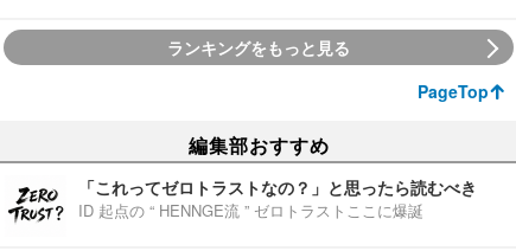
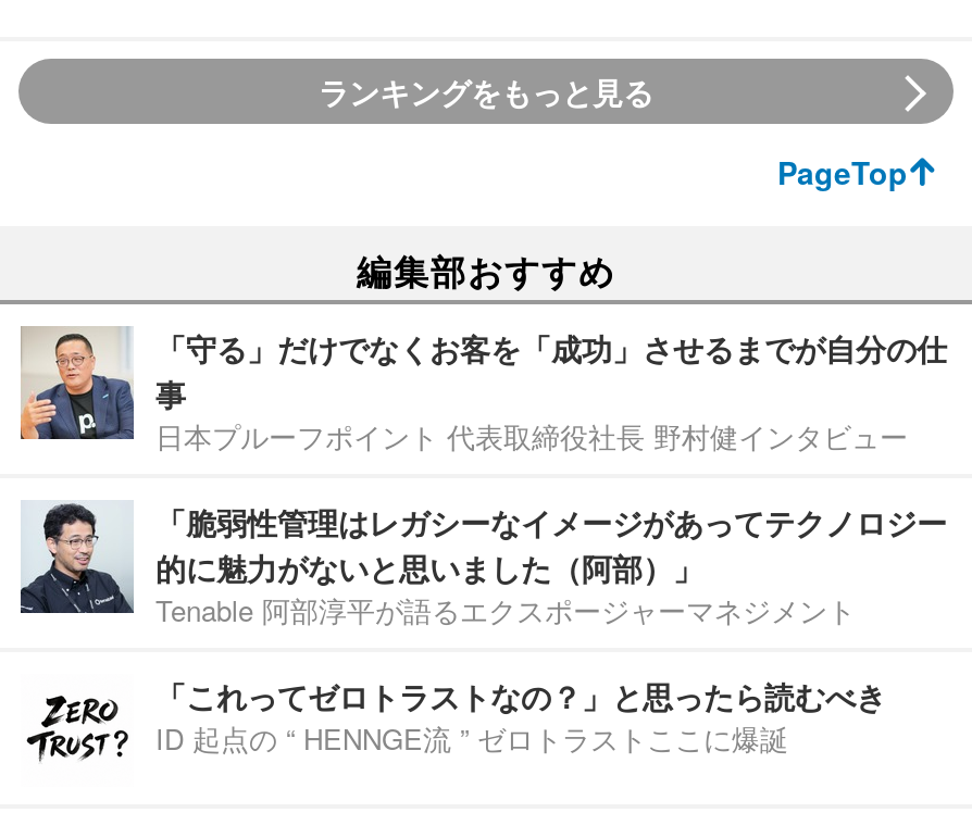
none -> [18,326,947,630] [image] | 「守る」だけでなくお客を「成功」させるまでが自分の仕 | 事 | 日本プルーフポイント 代表取締役社長 野村健インタビュー | 「脆弱性管理はレガシーなイメージがあってテクノロジー | 的に魅力がないと思いました（阿部）」 | Tenable 阿部淳平が語るエクスポージャーマネジメント
none -> [18,500,125,615] [image]

